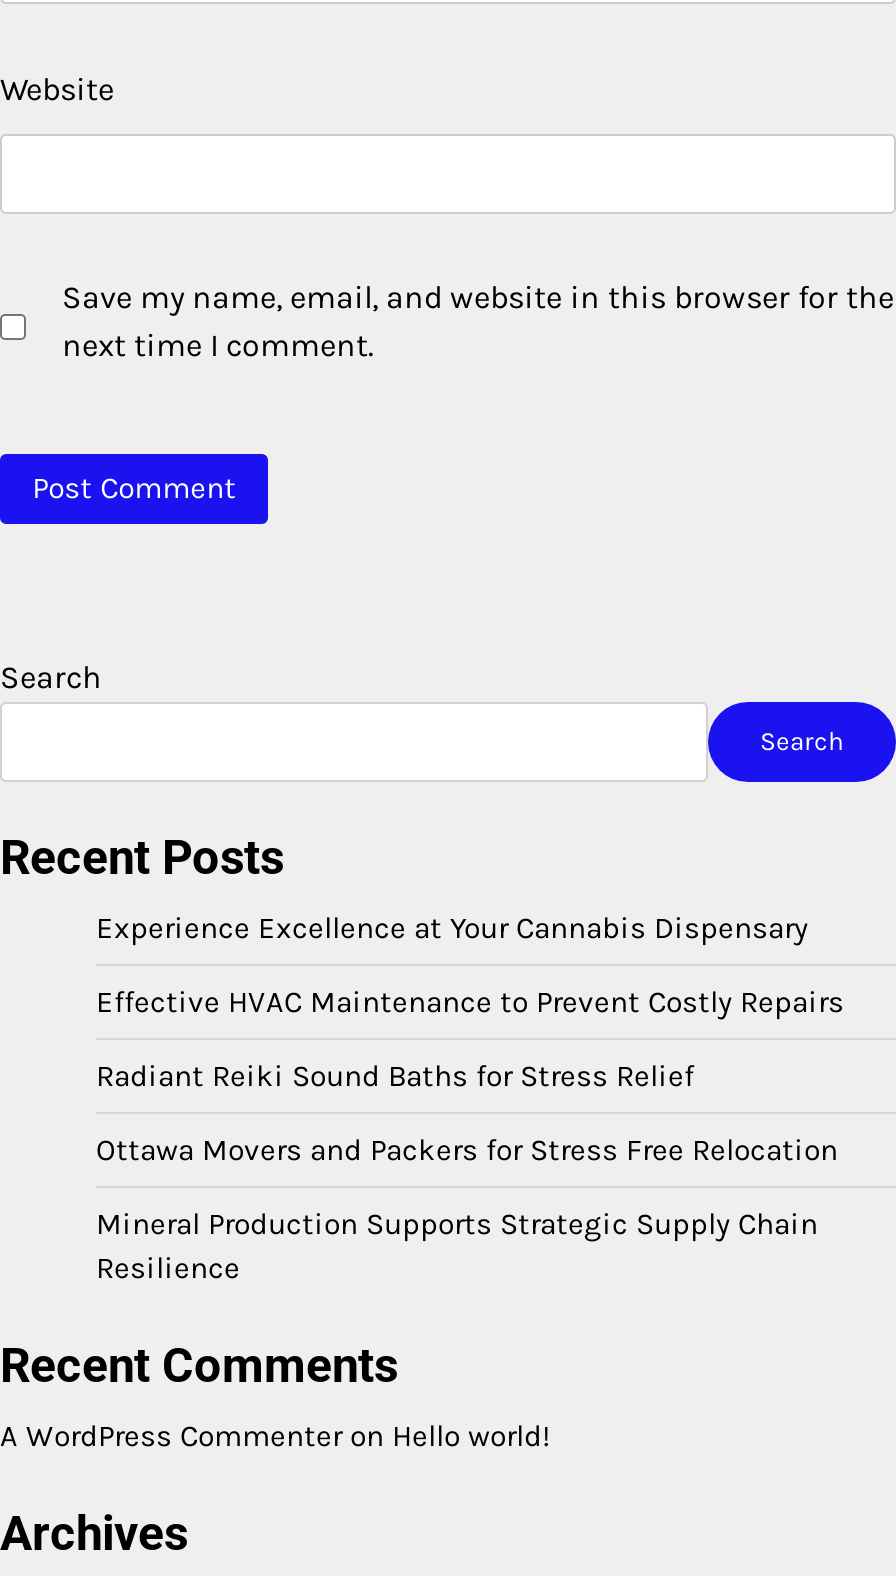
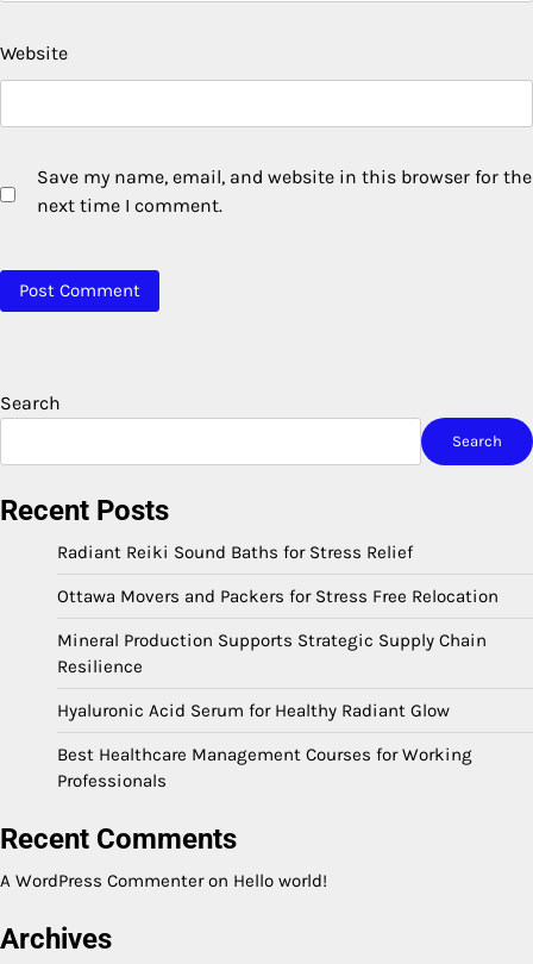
[96,910,844,1020] Experience Excellence at Your Cannabis Dispensary | Effective HVAC Maintenance to Prevent Costly Repairs -> none
moved [96,1058,838,1286] -> [57,542,498,677]: Radiant Reiki Sound Baths for Stress Relief | Ottawa Movers and Packers for Stress Free Relocation | Mineral Production Supports Strategic Supply Chain | Resilience
none -> [57,700,472,791] Hyaluronic Acid Serum for Healthy Radiant Glow | Best Healthcare Management Courses for Working | Professionals

